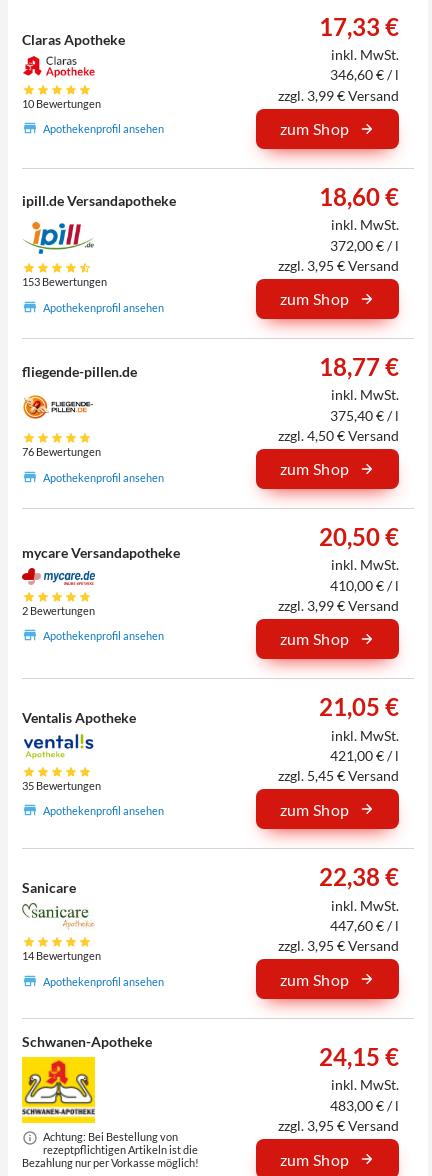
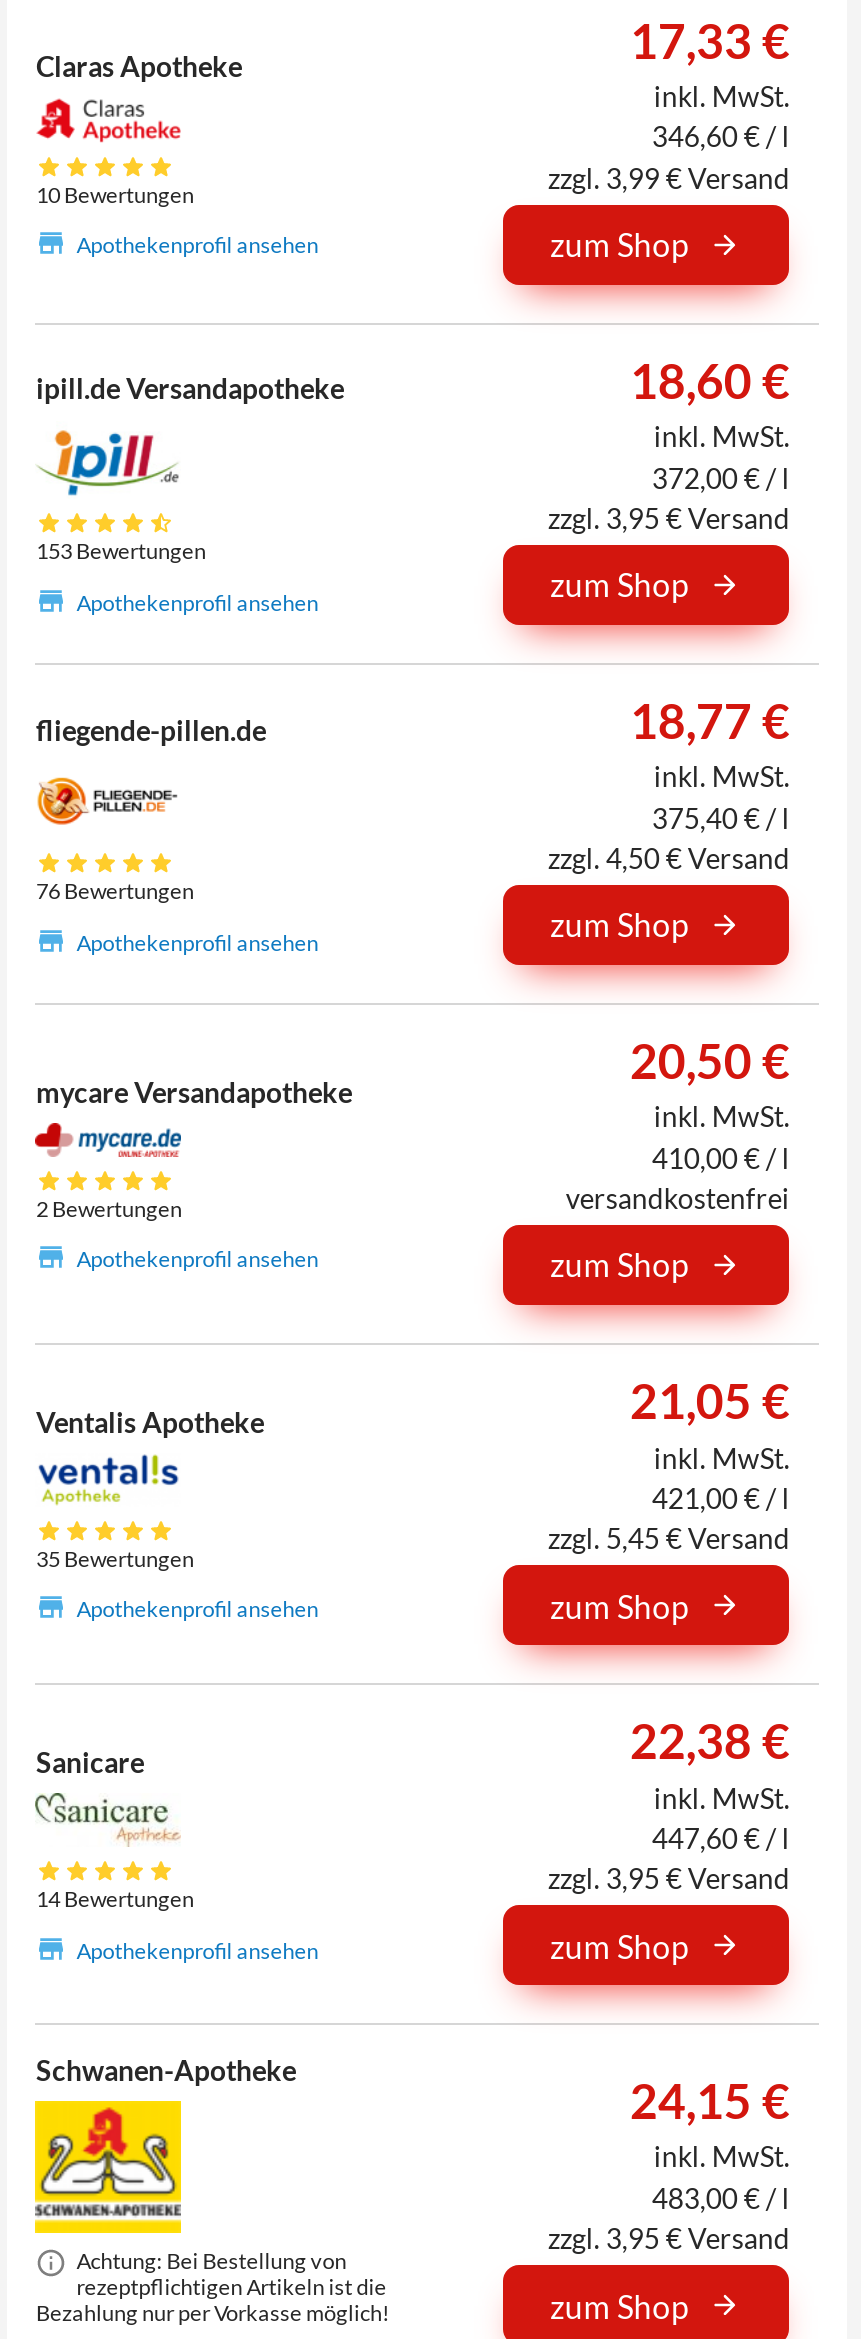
[278,597,399,614] zzgl. 3,99 € Versand -> [566,1181,790,1215] versandkostenfrei

